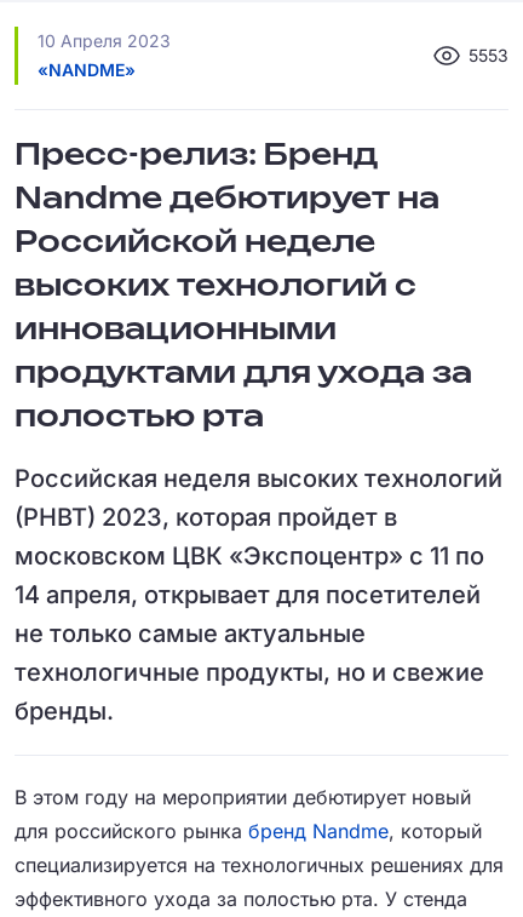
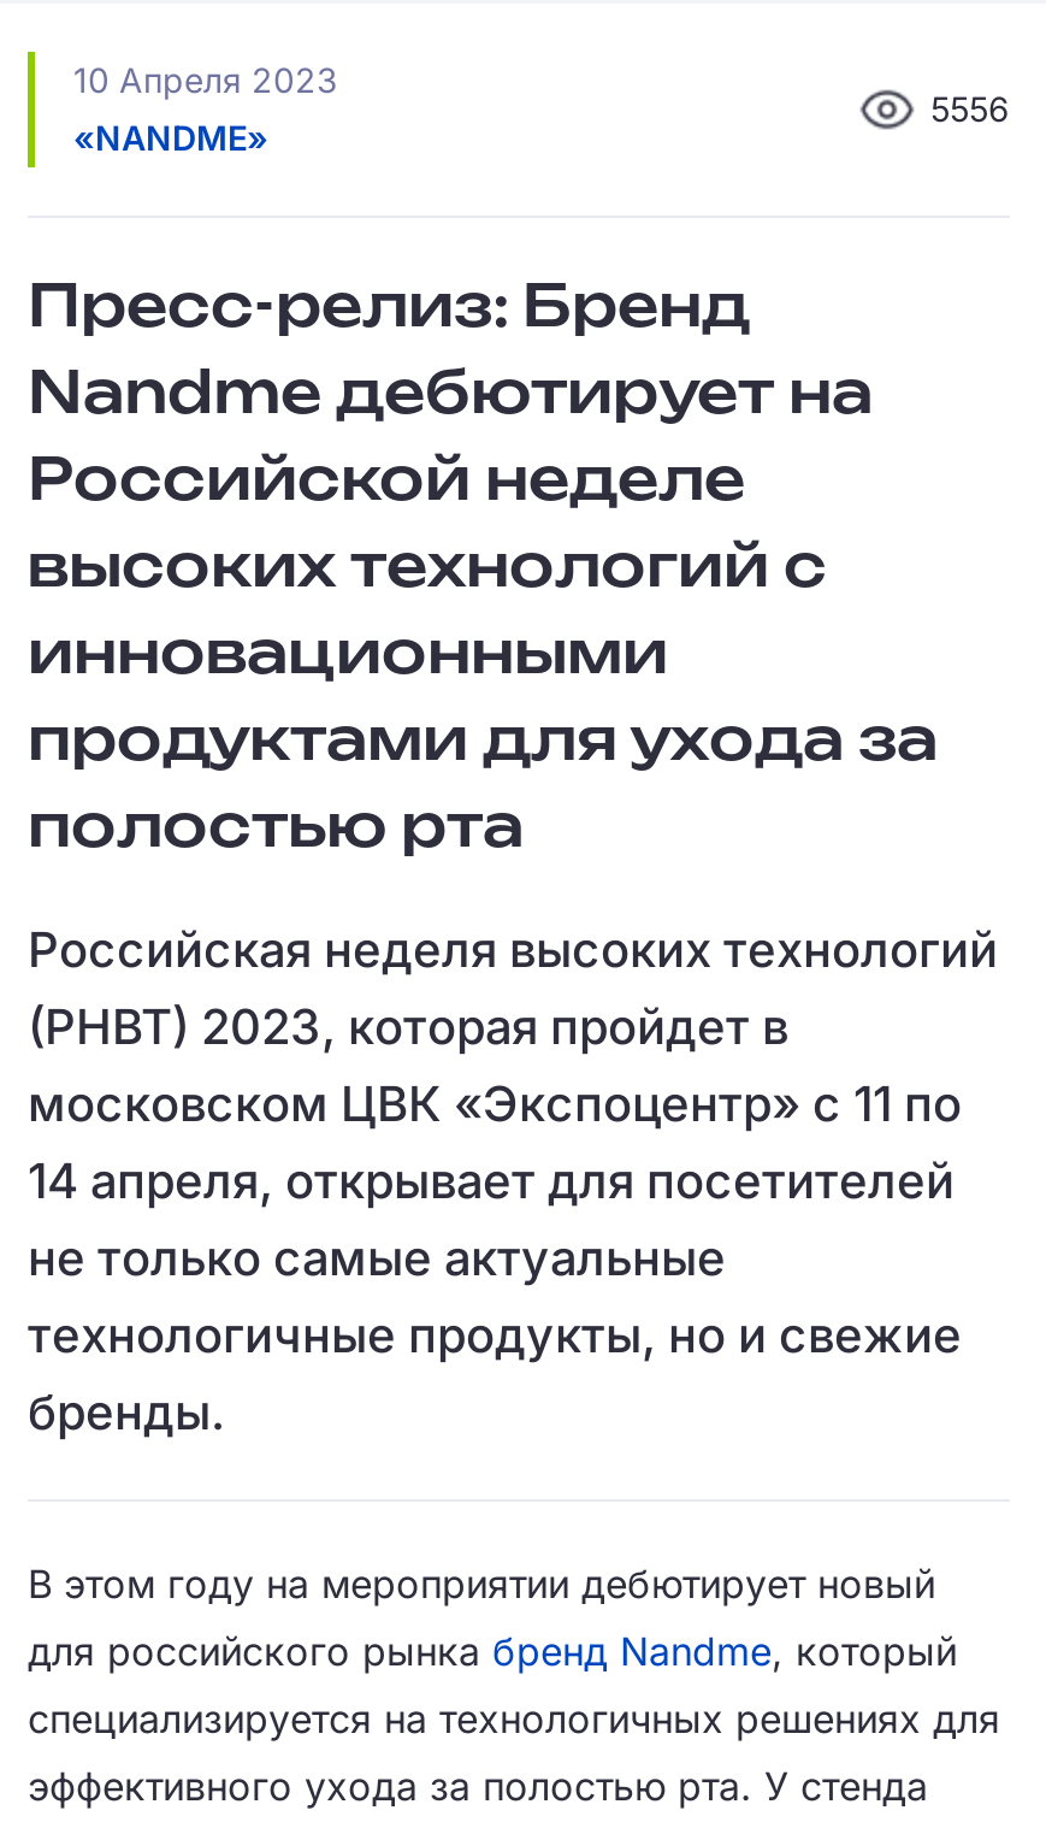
[469,45,508,65] 5553 -> [930,88,1010,129] 5556

